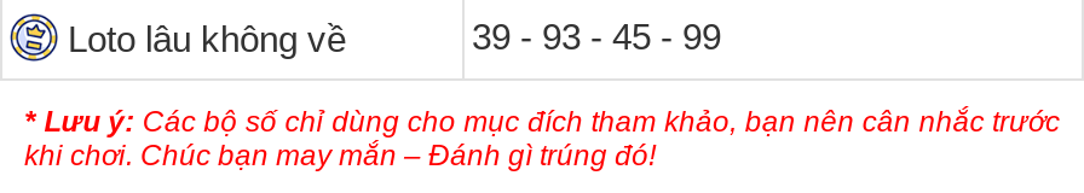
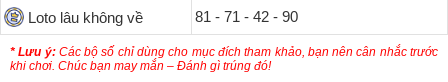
[472,16,721,57] 39 - 93 - 45 - 99 -> [195,8,298,25] 81 - 71 - 42 - 90

